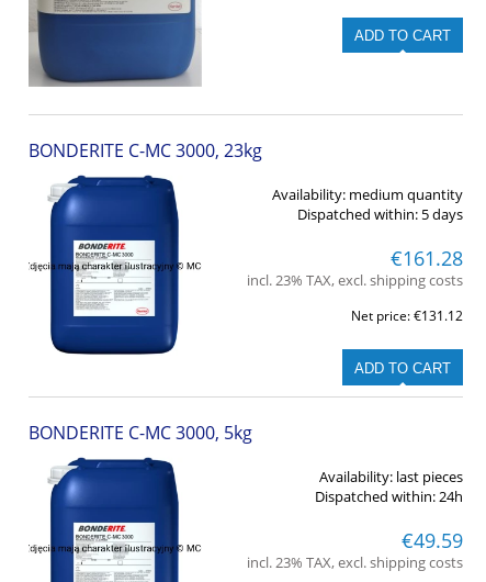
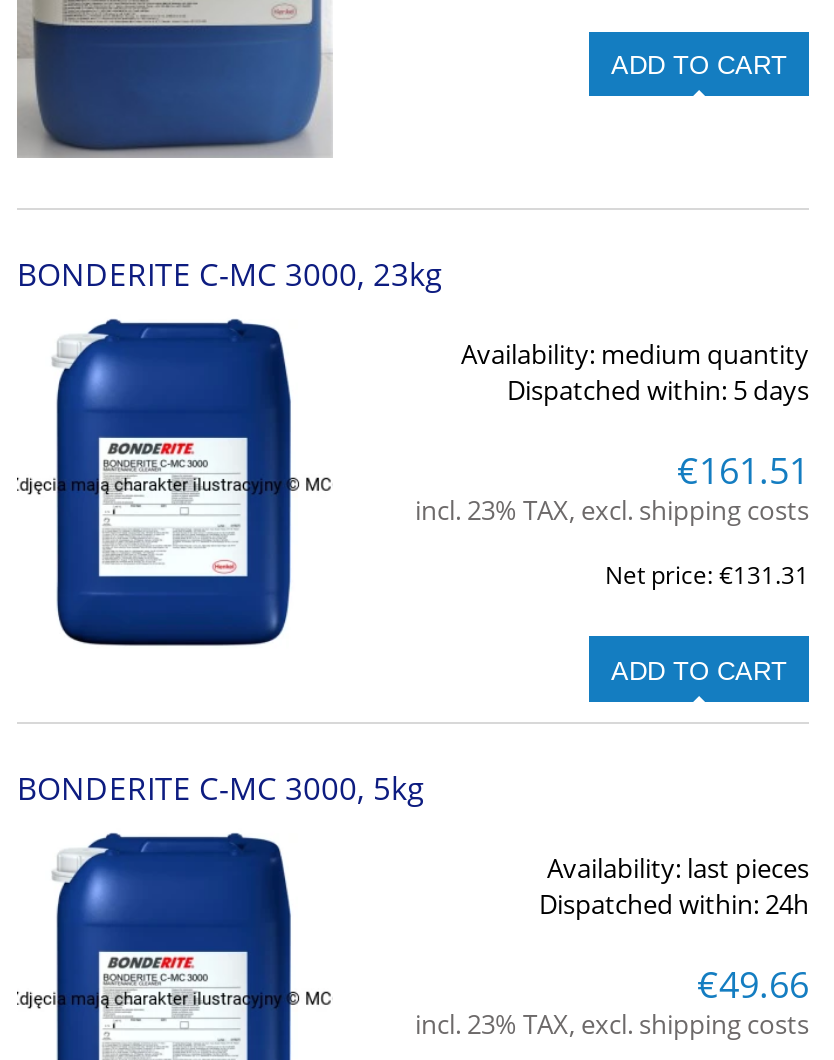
[391,245,463,271] €161.28 -> [677,446,809,494] €161.51
[351,306,463,325] Net price: €131.12 -> [605,558,809,592] Net price: €131.31
[402,527,463,553] €49.59 -> [697,960,809,1008] €49.66

